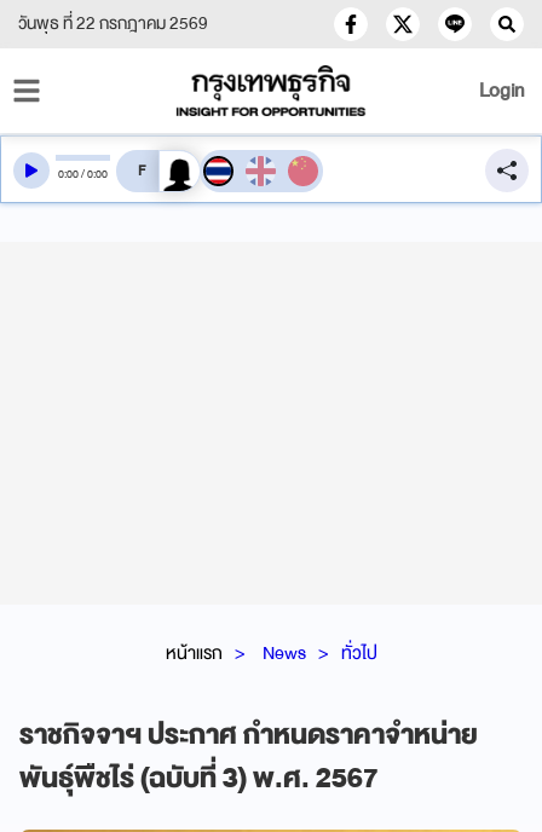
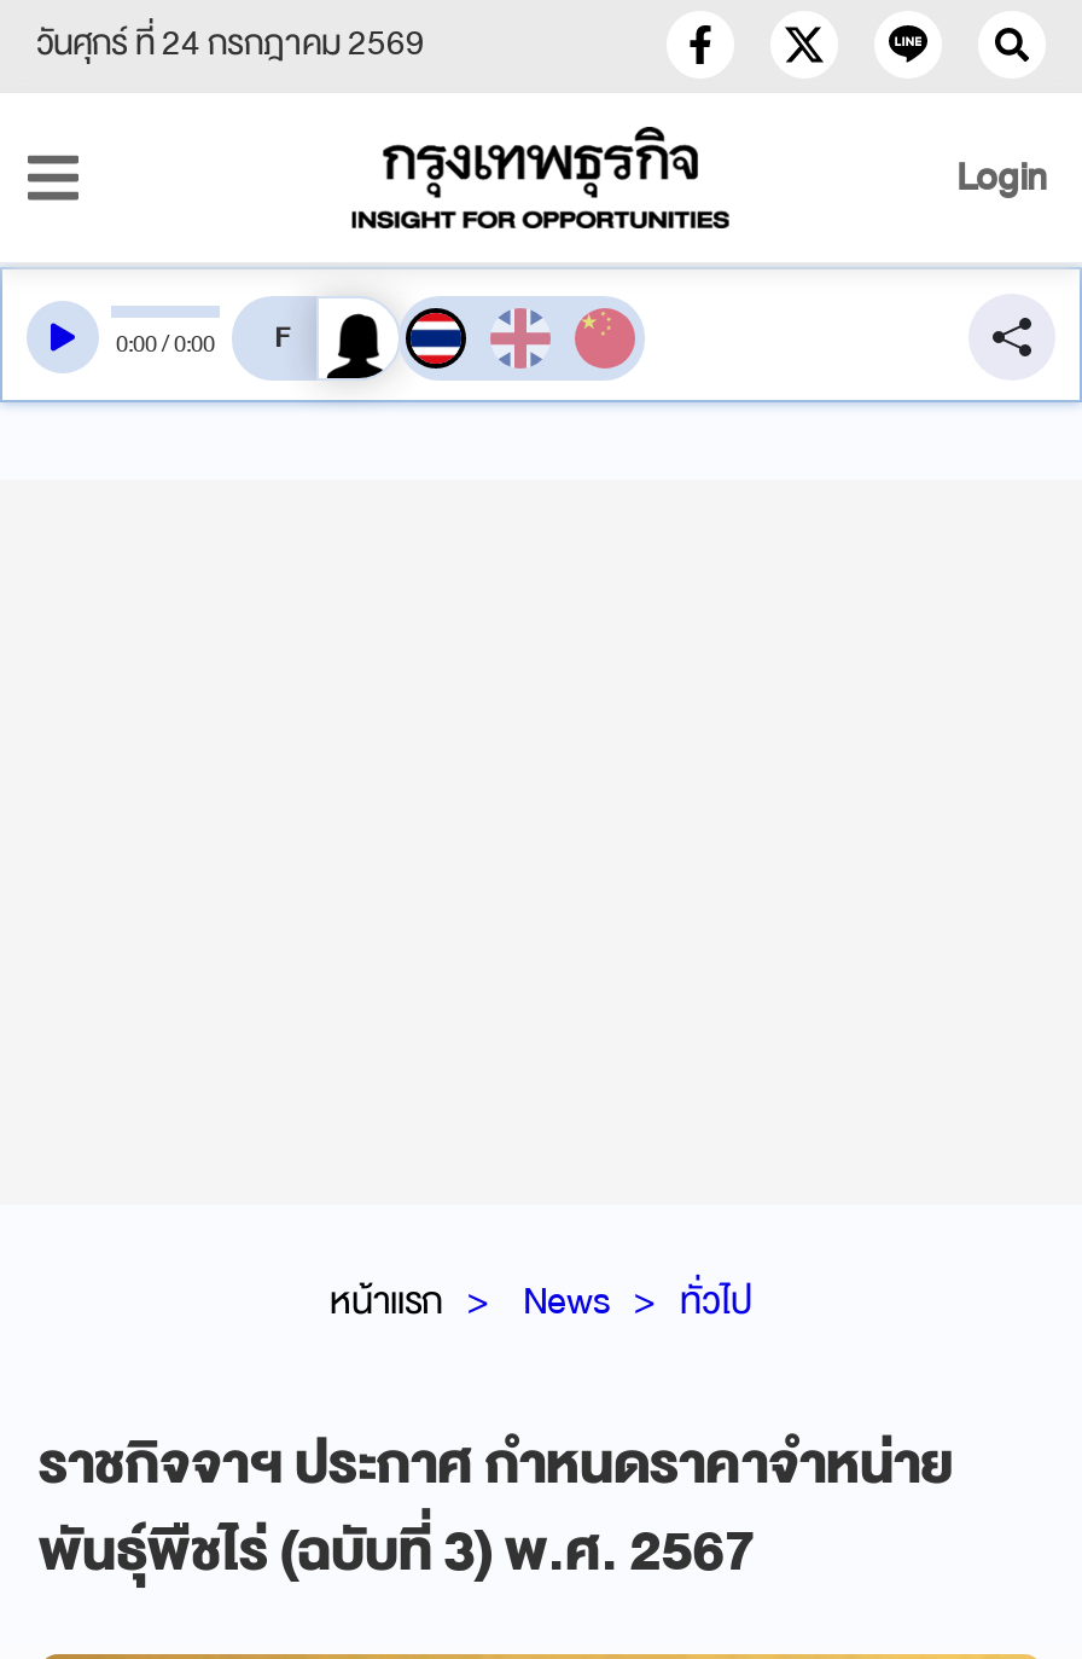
[18,8,208,39] วันพุธ ที่ 22 กรกฎาคม 2569 -> [36,13,425,74] วันศุกร์ ที่ 24 กรกฎาคม 2569

